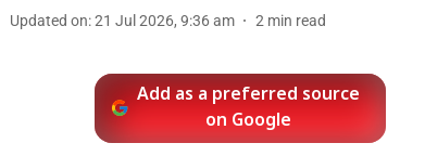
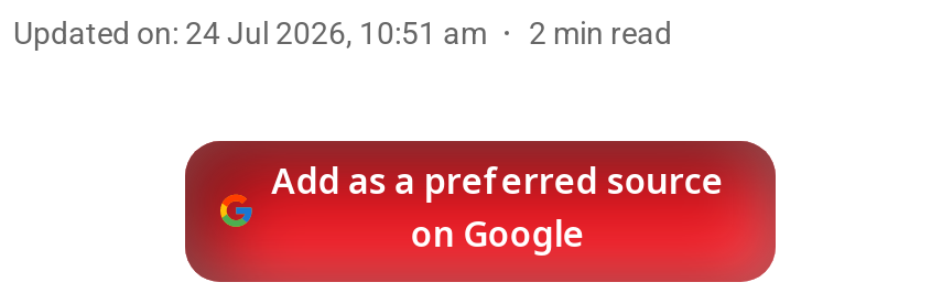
[10,12,235,30] Updated on: 21 Jul 2026, 9:36 am -> [13,16,487,52] Updated on: 24 Jul 2026, 10:51 am

